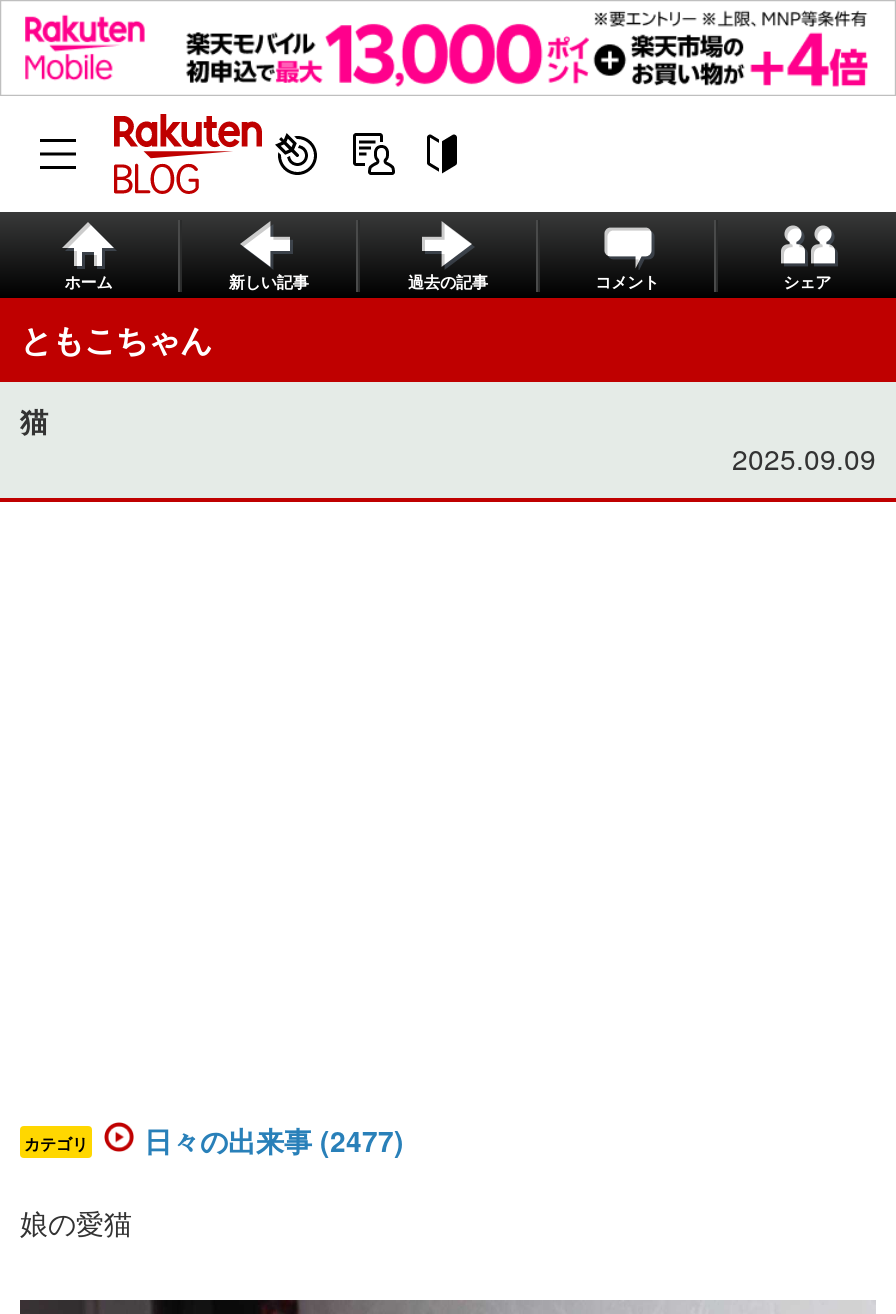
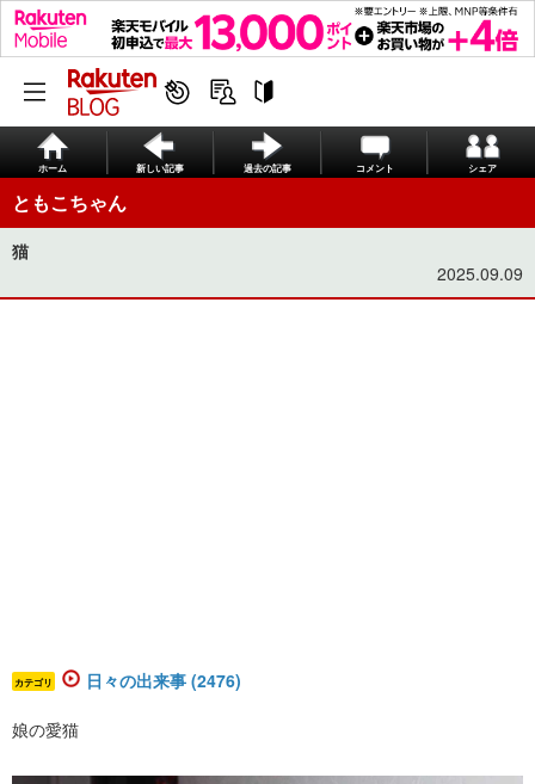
[144,1120,404,1160] 日々の出来事 (2477) -> [86,668,241,692] 日々の出来事 (2476)

